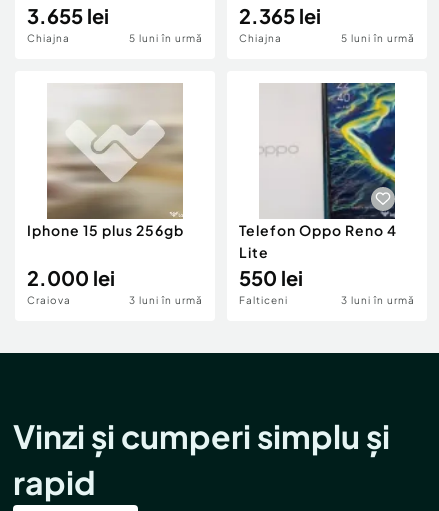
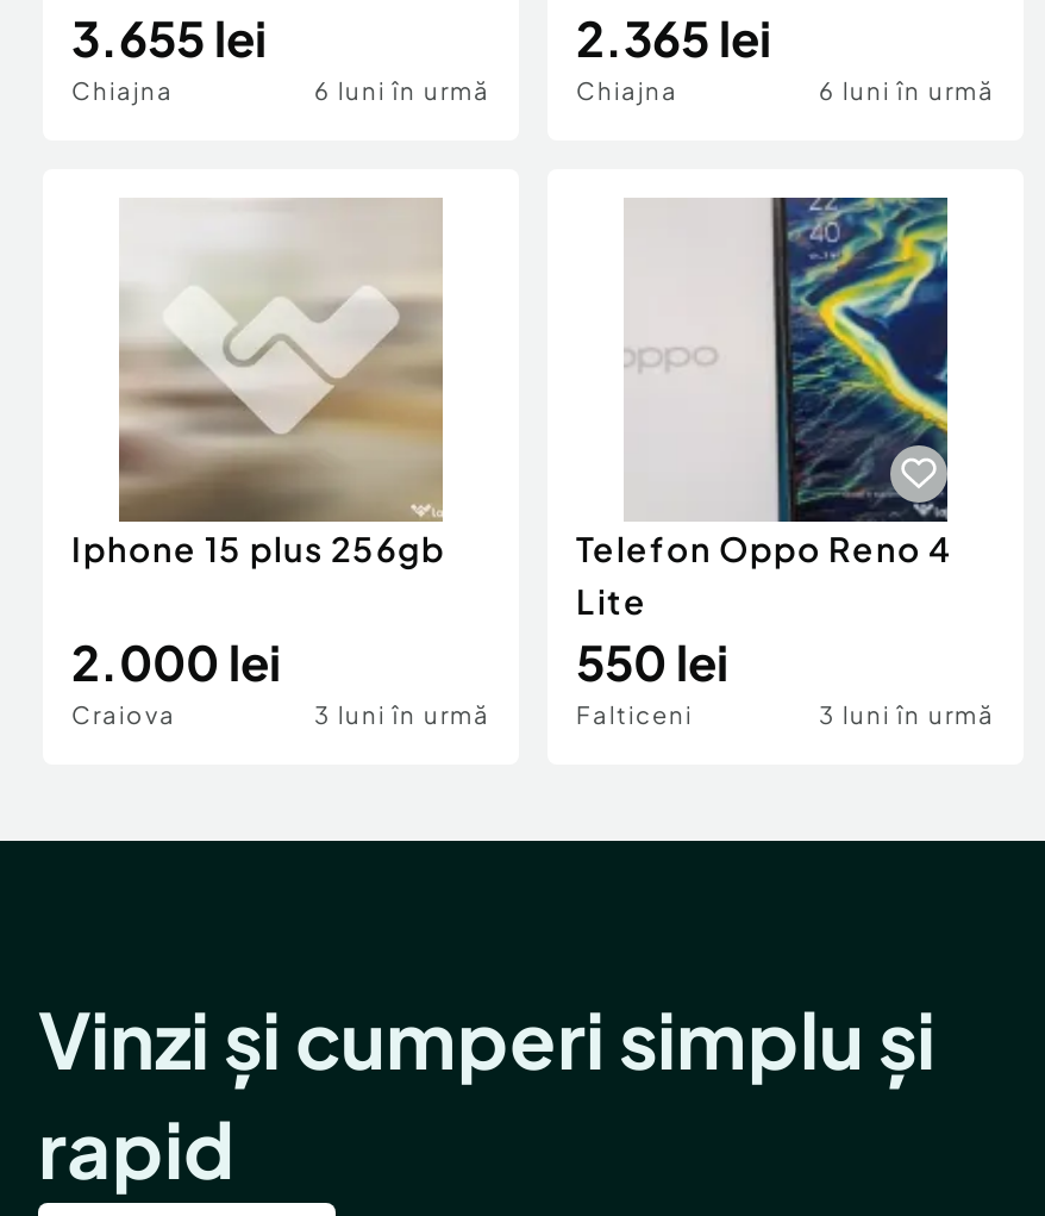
[129,32,203,44] 5 luni în urmă -> [314,75,490,104] 6 luni în urmă
[341,32,415,44] 5 luni în urmă -> [819,75,995,104] 6 luni în urmă

